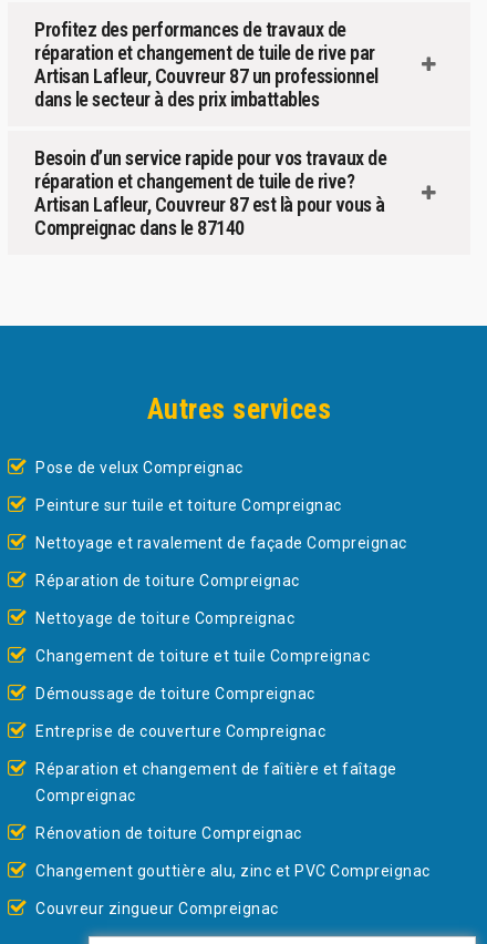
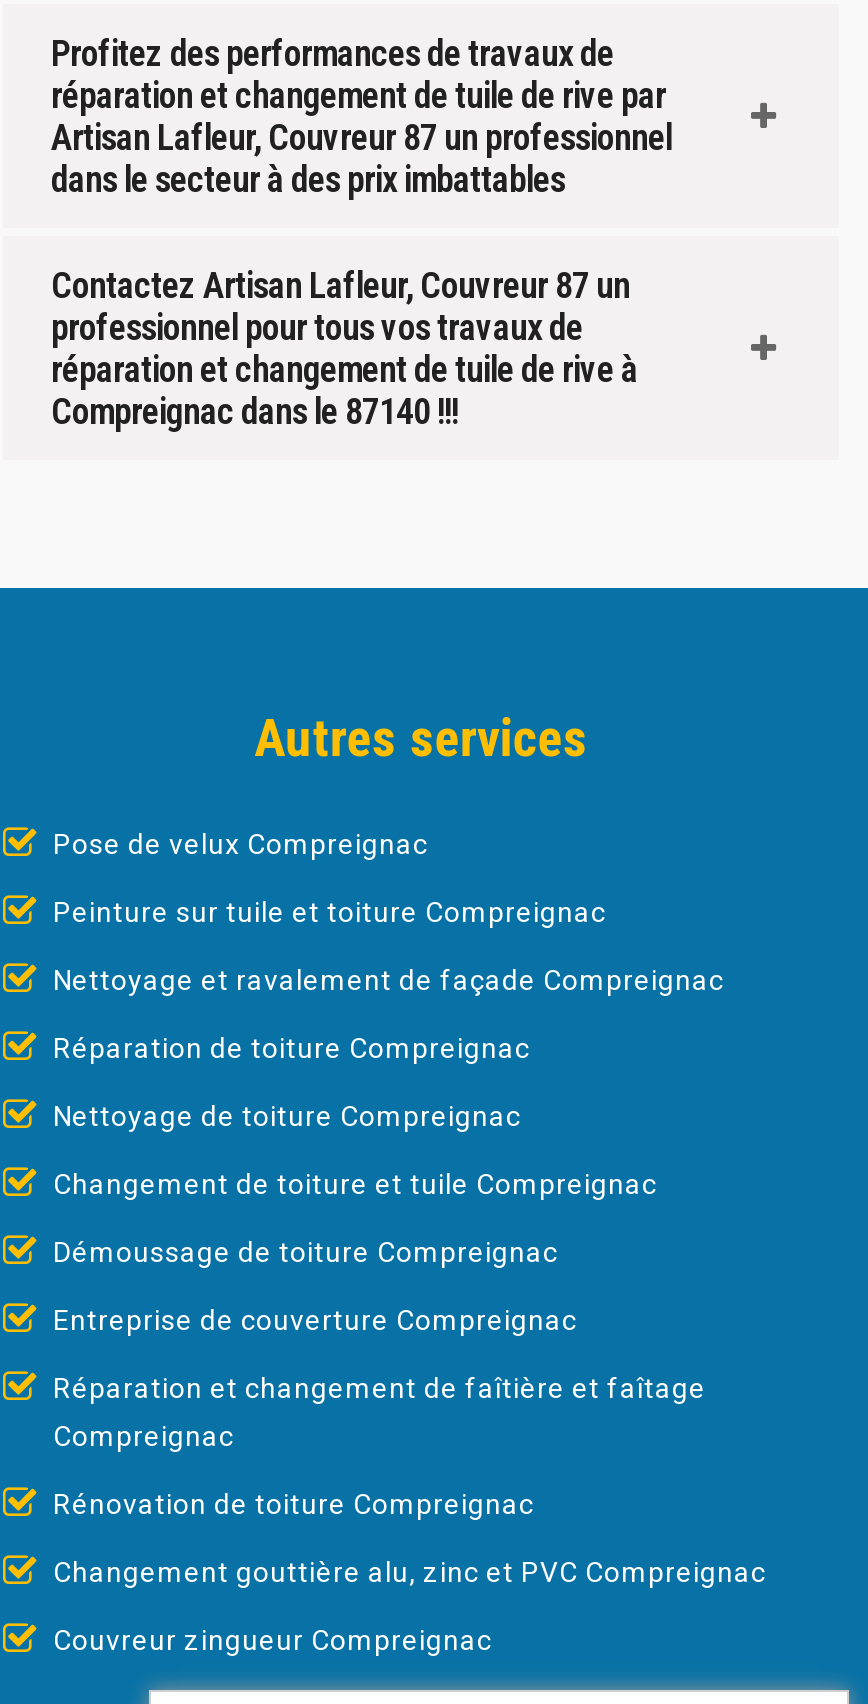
[34,146,386,239] Besoin d’un service rapide pour vos travaux de | réparation et changement de tuile de rive? | Artisan Lafleur, Couvreur 87 est là pour vous à | Compreignac dans le 87140 -> [51,264,638,432] Contactez Artisan Lafleur, Couvreur 87 un | professionnel pour tous vos travaux de | réparation et changement de tuile de rive à | Compreignac dans le 87140 !!!

